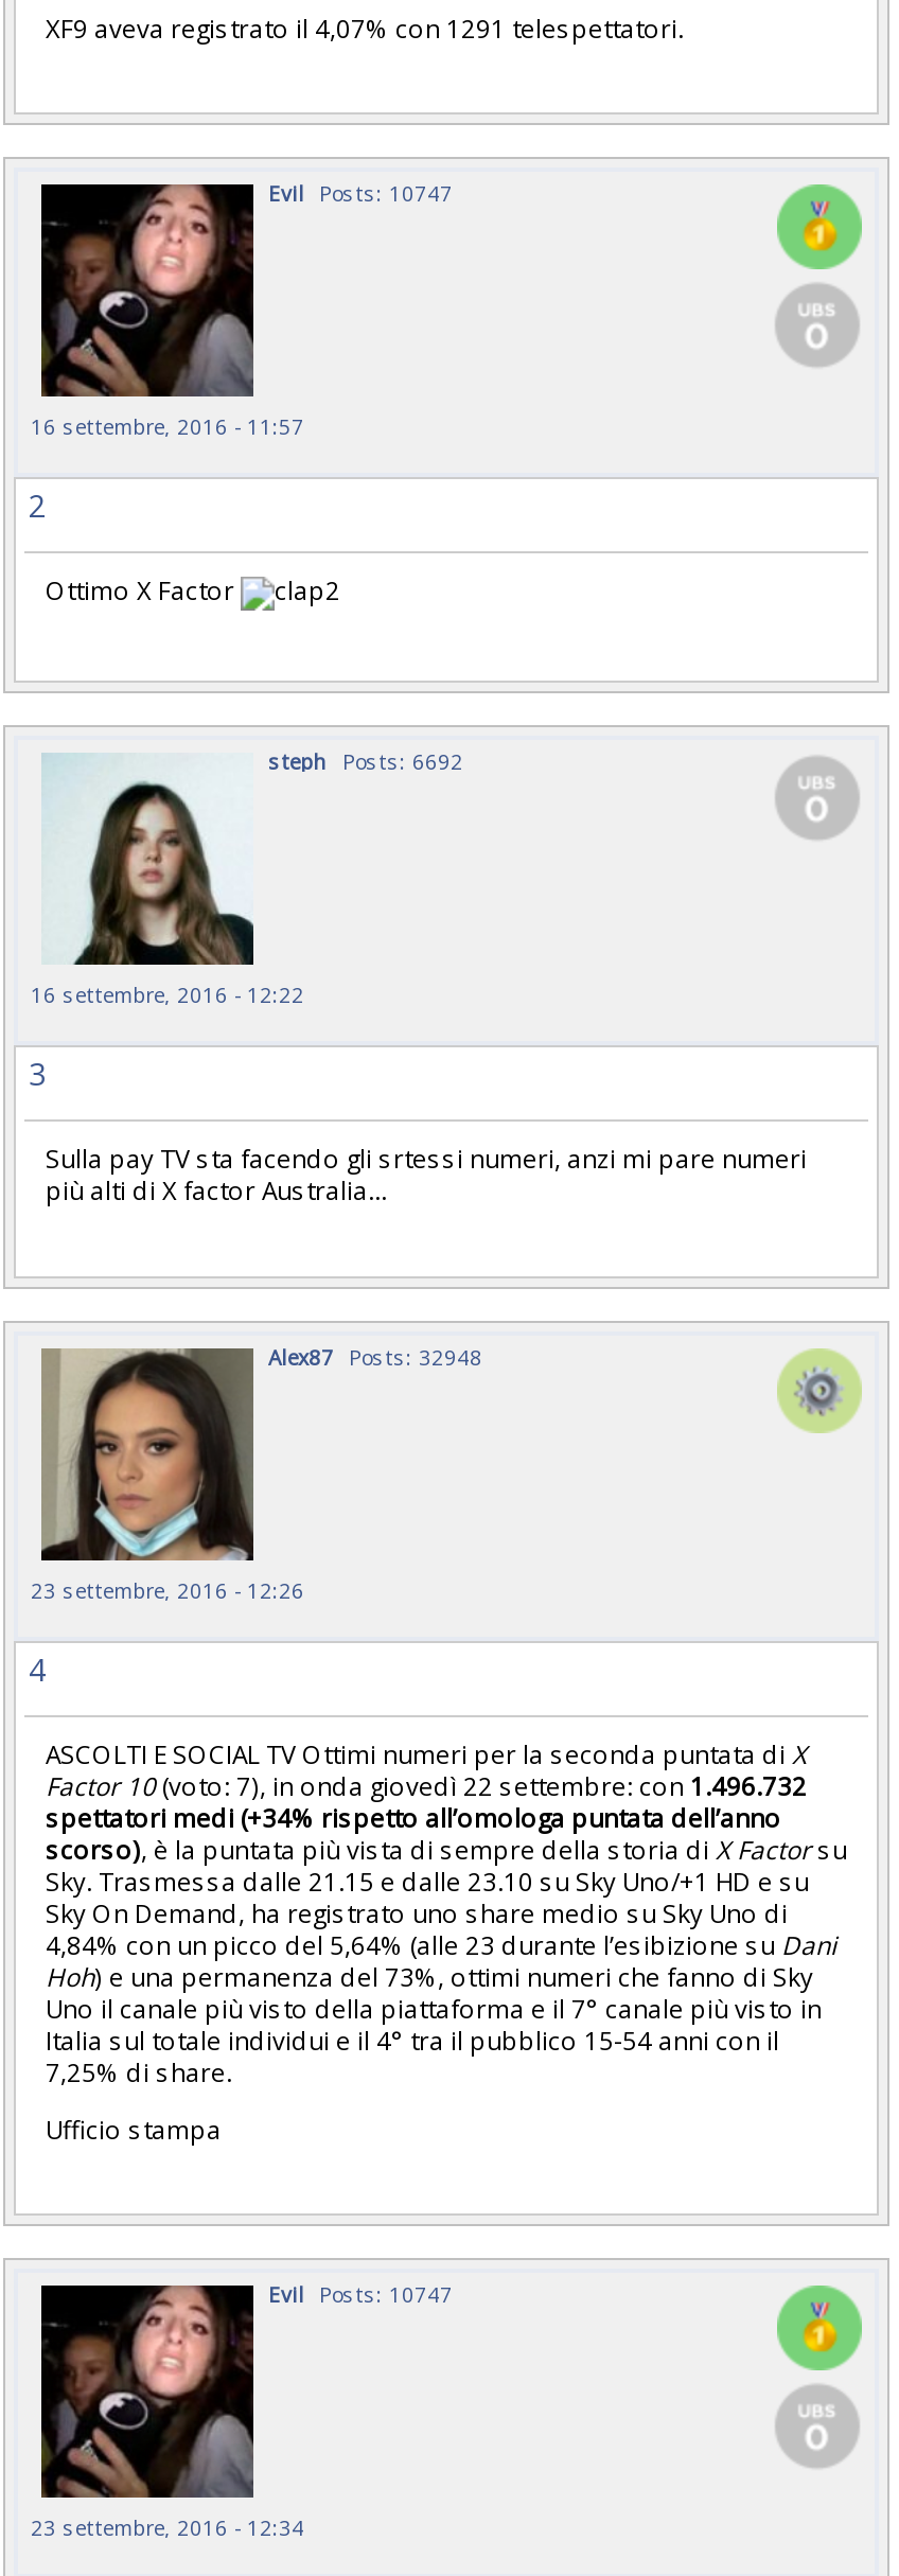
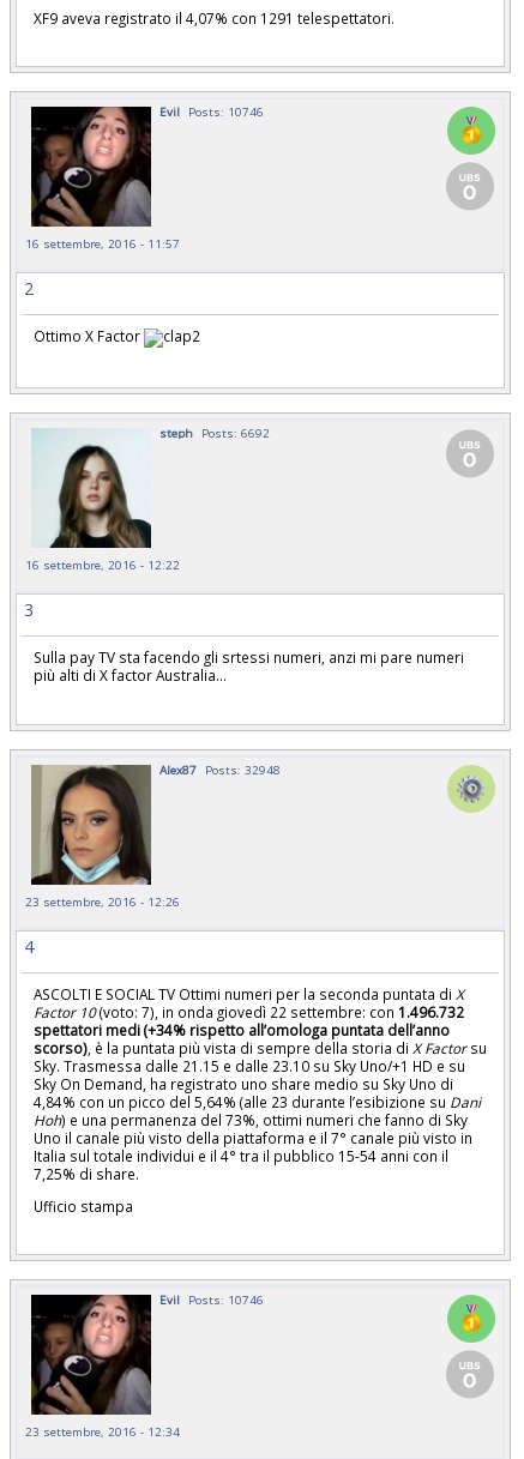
[268,179,453,208] Evil Posts: 10747 -> [159,103,264,120] Evil Posts: 10746
[268,2280,453,2310] Evil Posts: 10747 -> [159,1292,264,1308] Evil Posts: 10746

